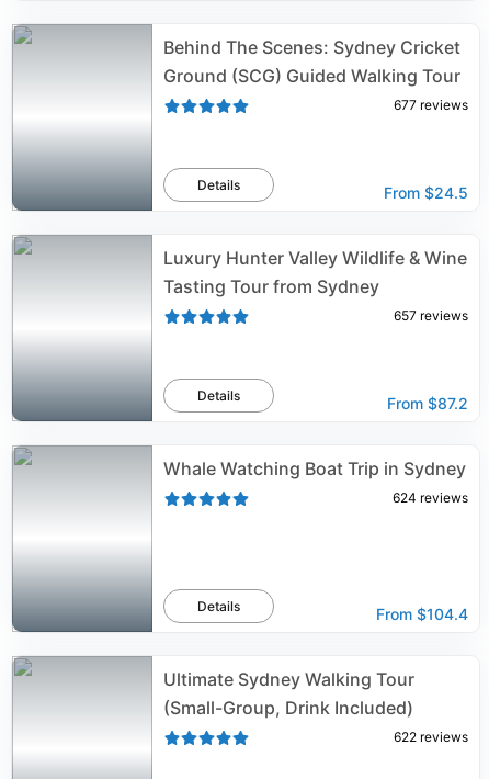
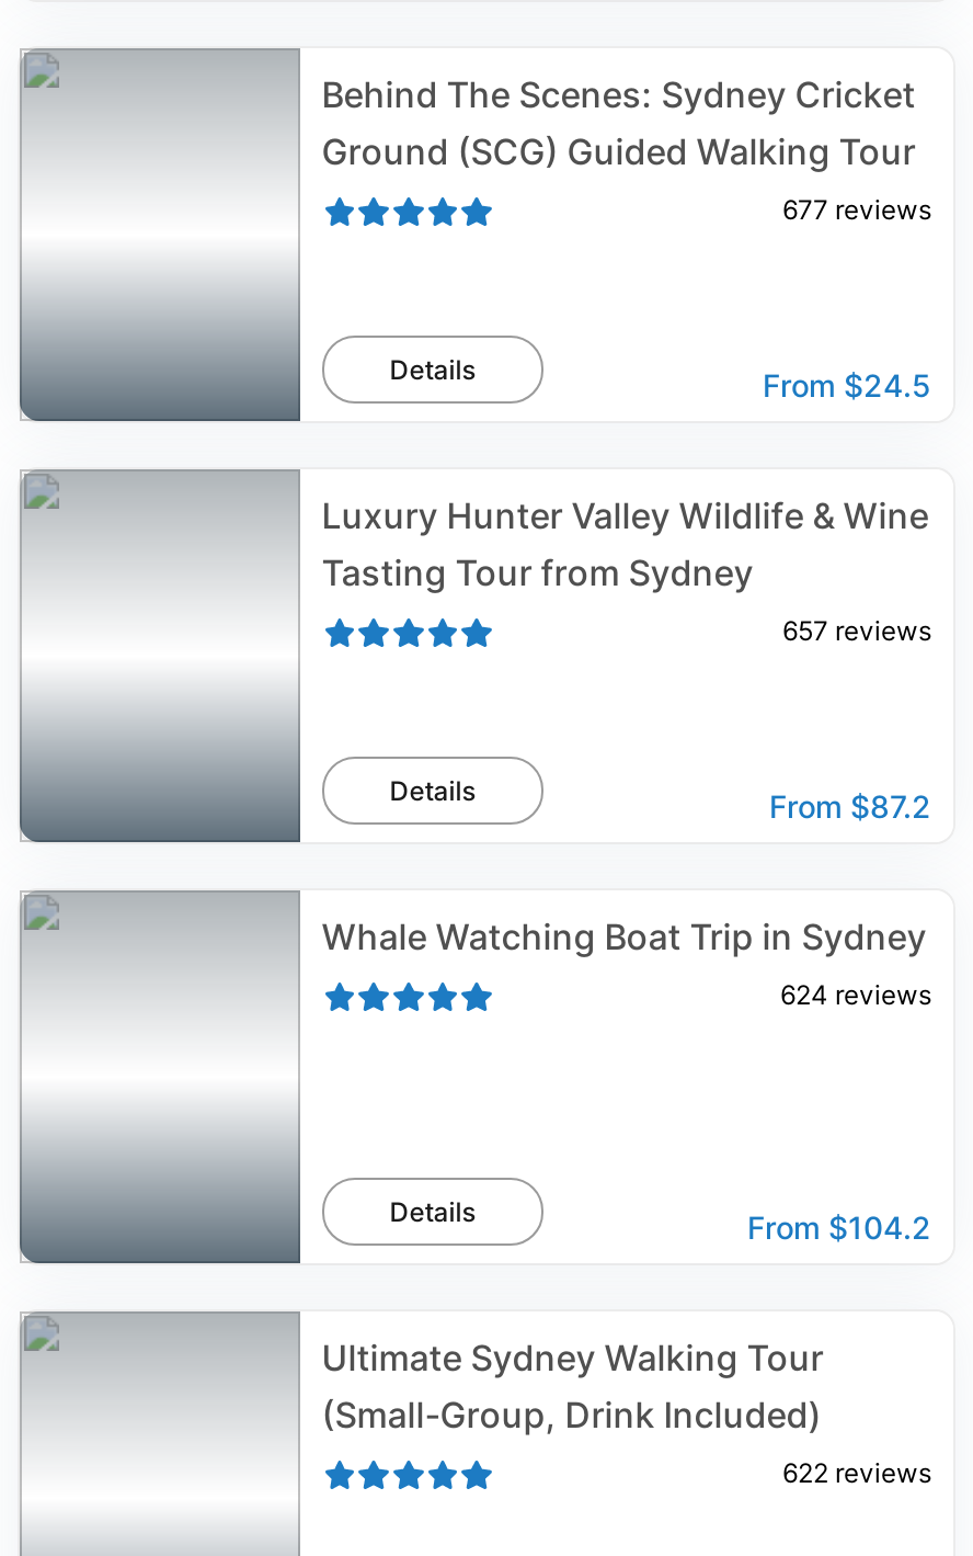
[376,605,468,623] From $104.4 -> [747,1208,931,1246] From $104.2

